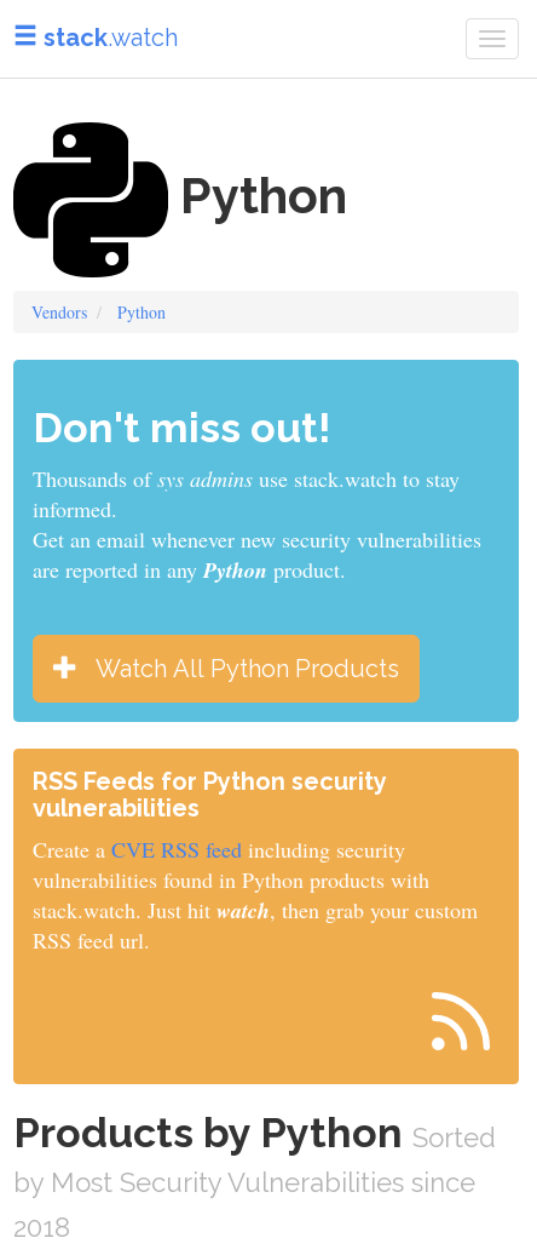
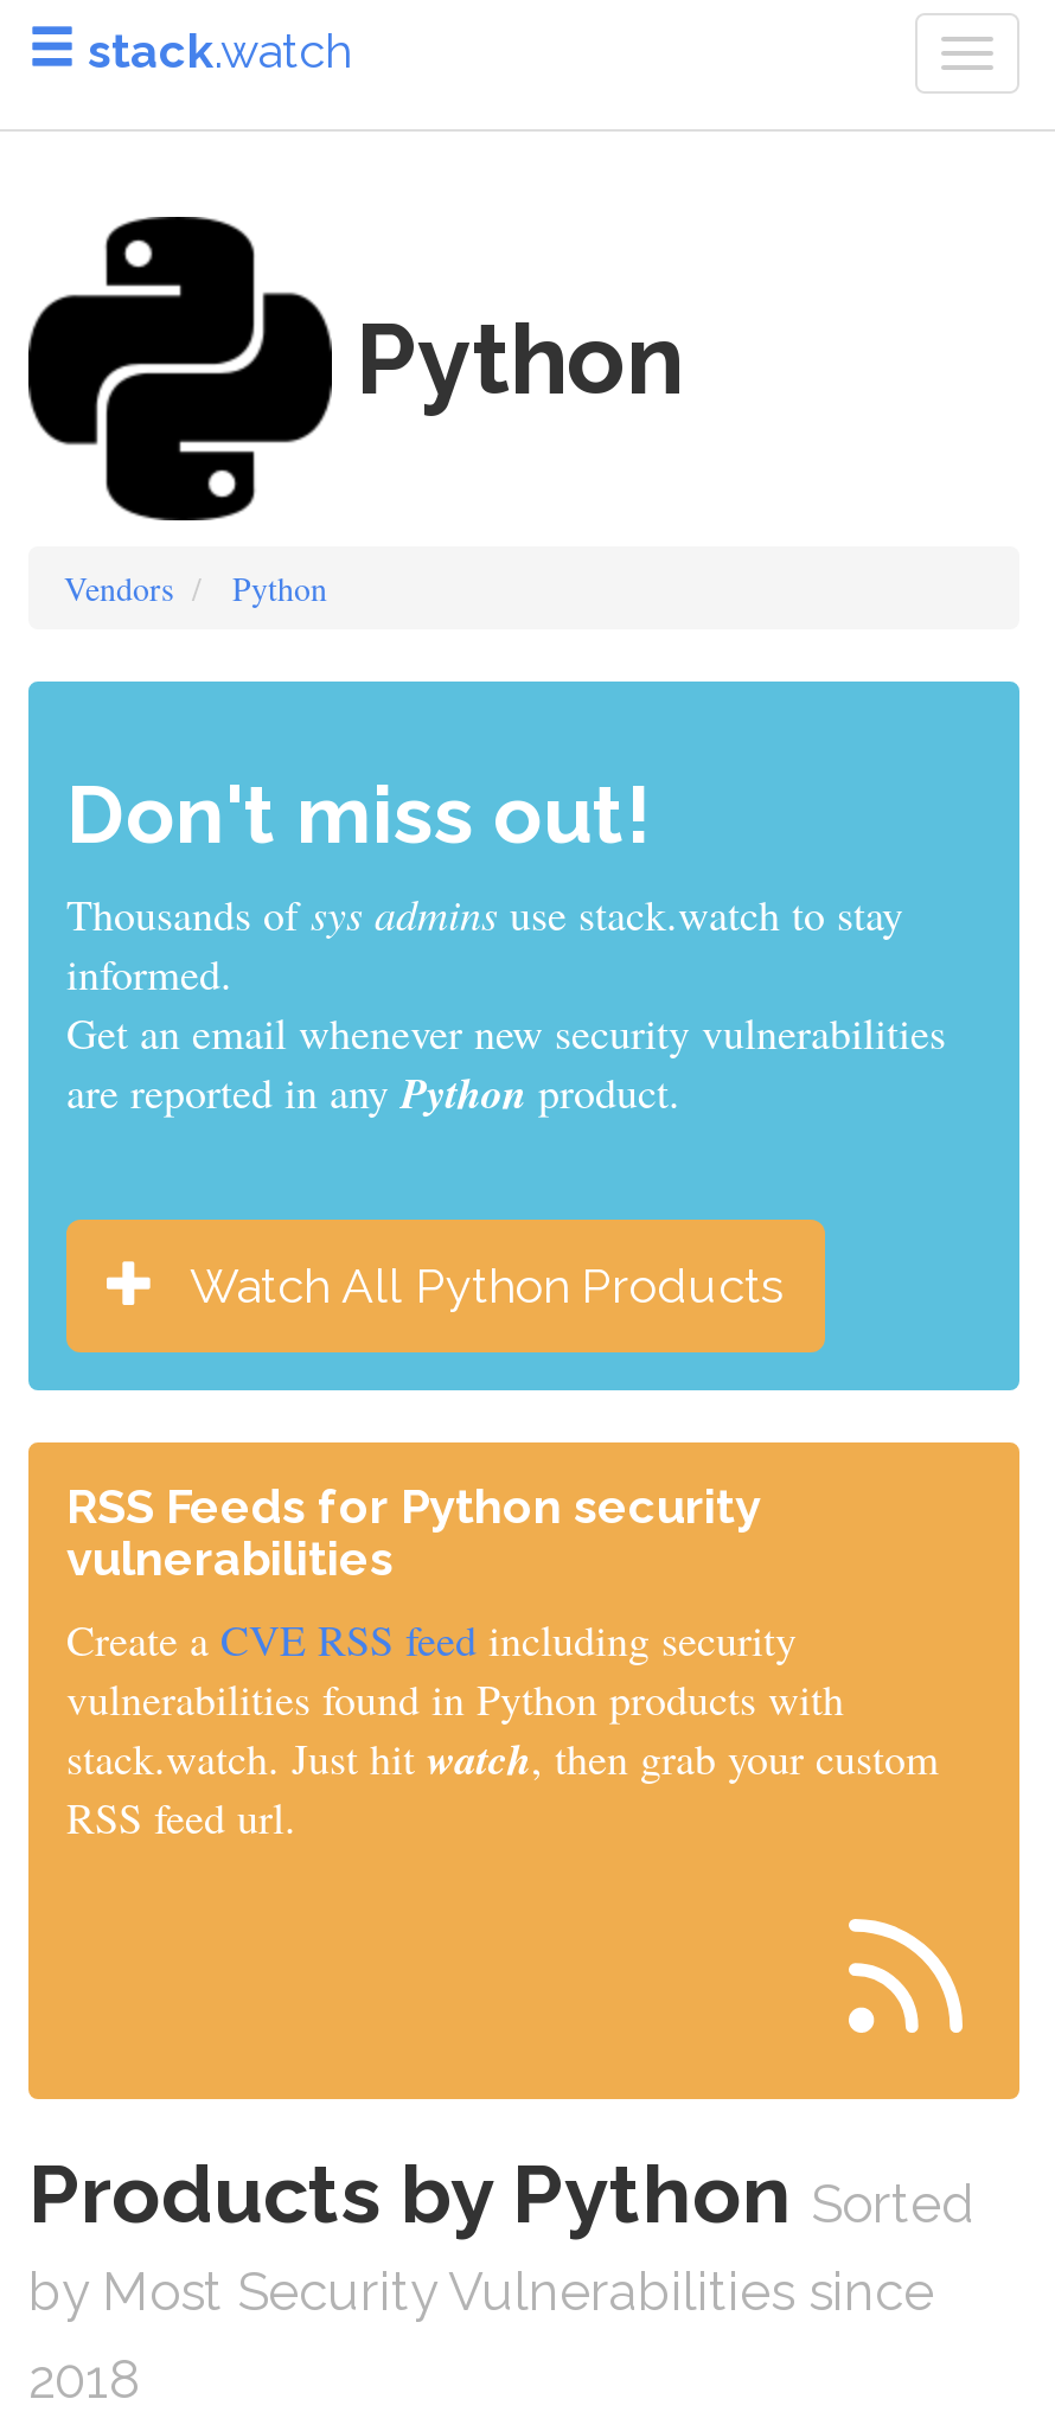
[33,464,460,493] Thousands of sys admins use stack.watch to stay -> [66,885,899,942] Thousands of developers use stack.watch to stay

